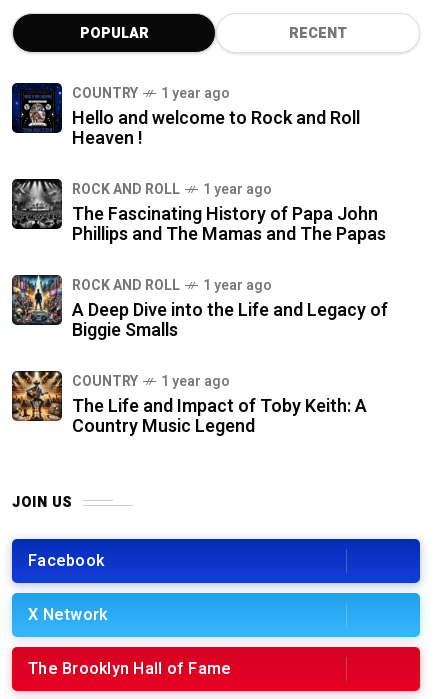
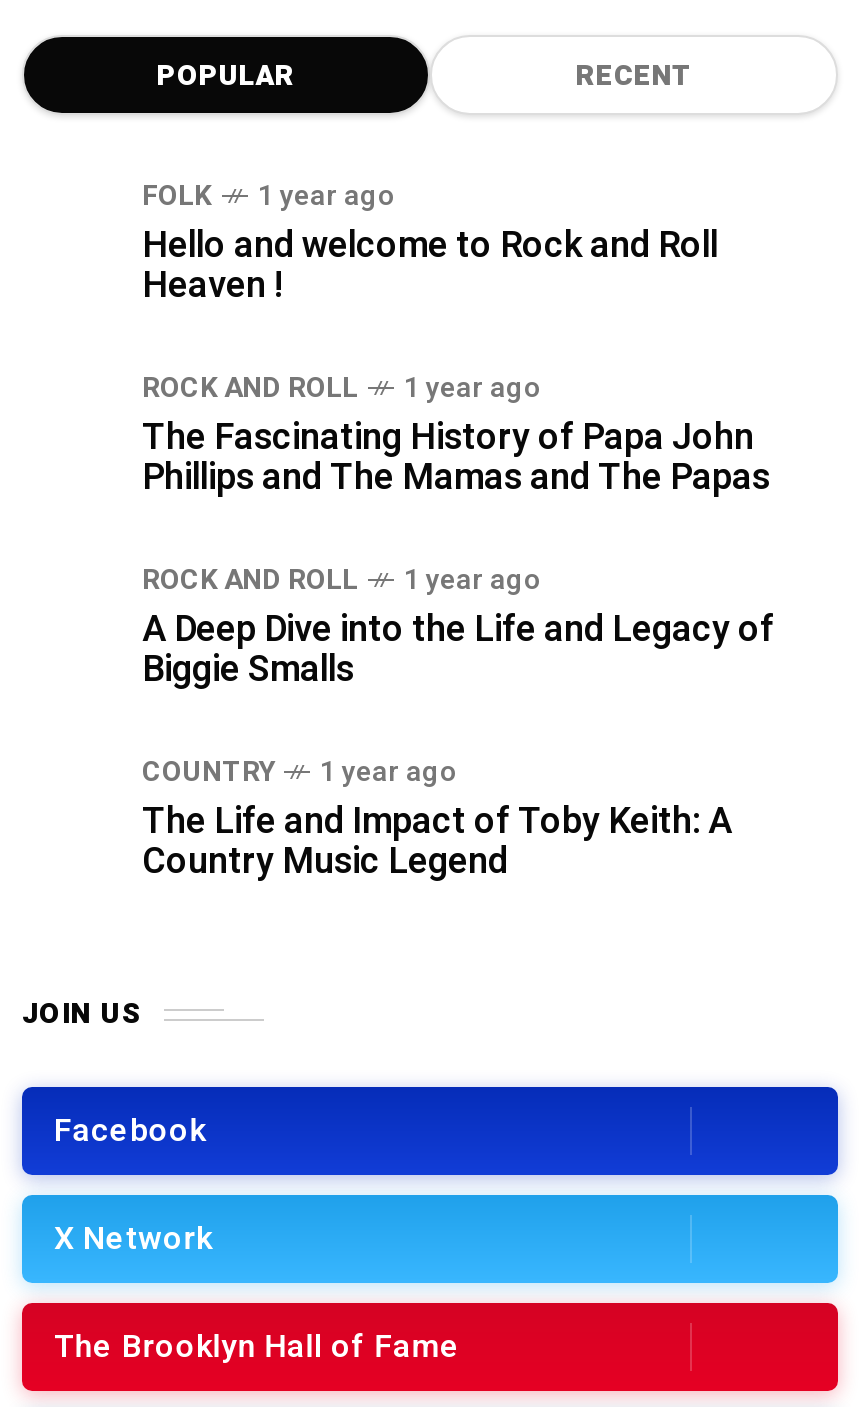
[11,82,63,134] [image] -> none
[72,83,138,104] COUNTRY -> [142,175,212,217] FOLK
[11,178,63,230] [image] -> none
[11,274,63,326] [image] -> none
[11,370,63,422] [image] -> none

